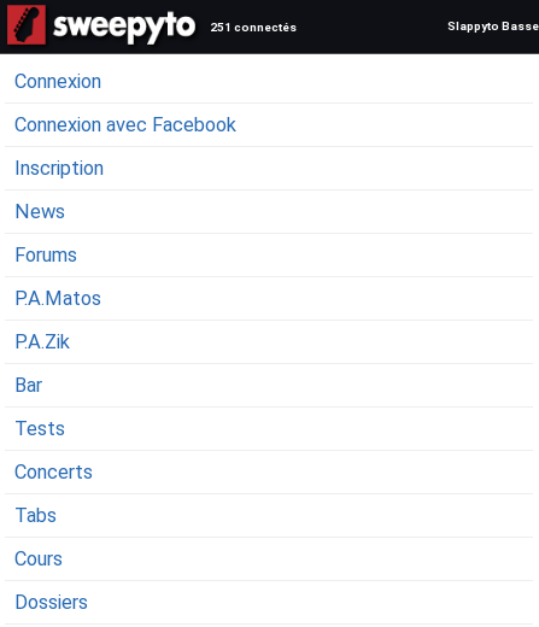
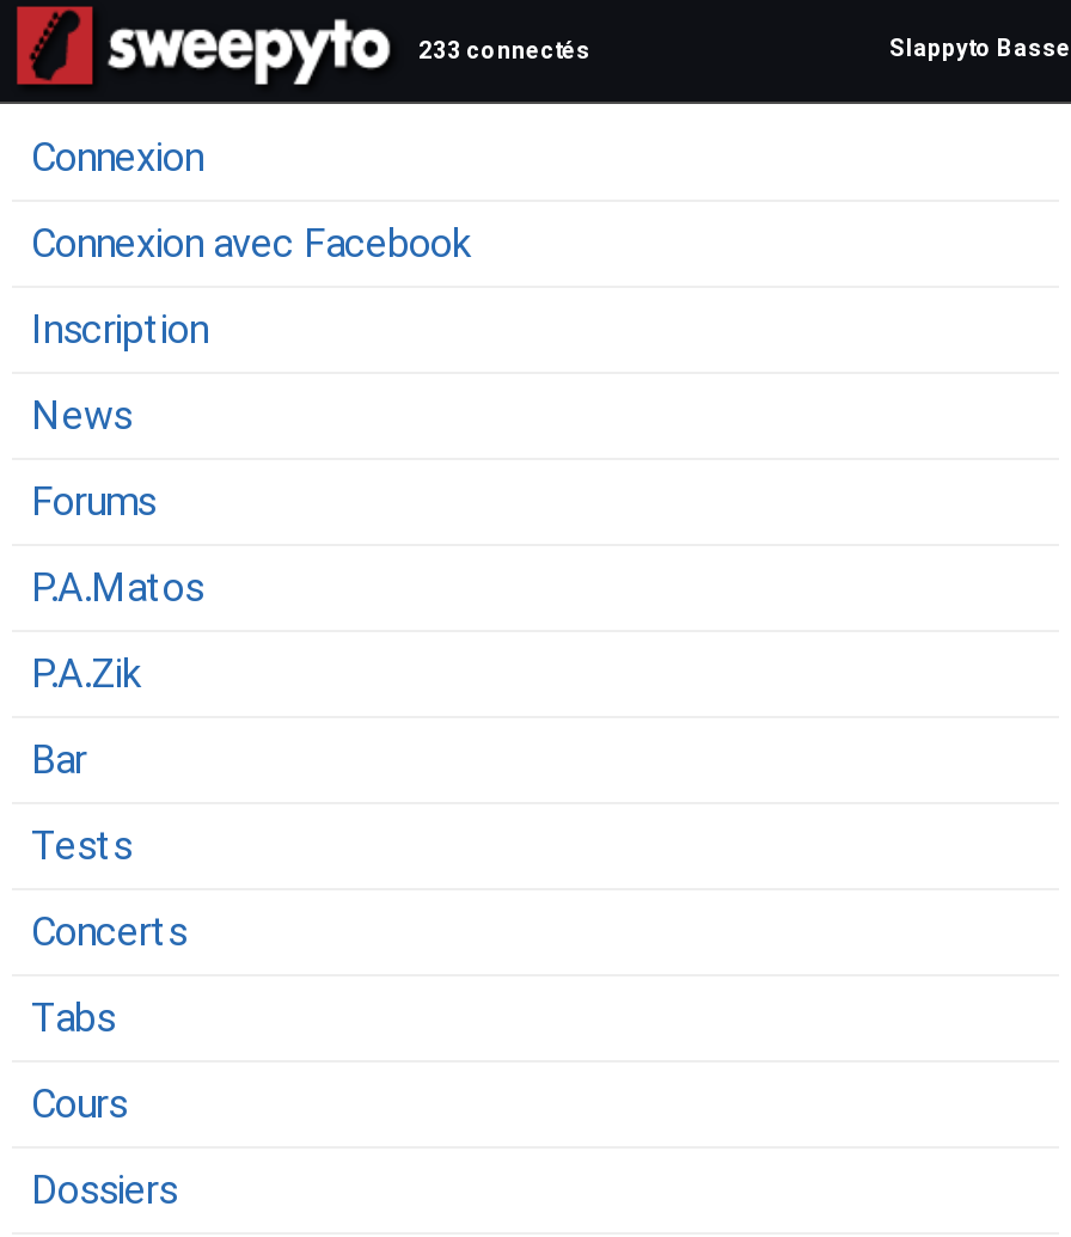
[210,20,297,34] 251 connectés -> [418,37,590,63] 233 connectés

